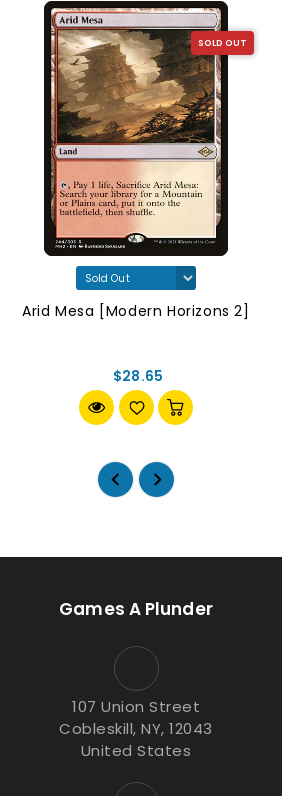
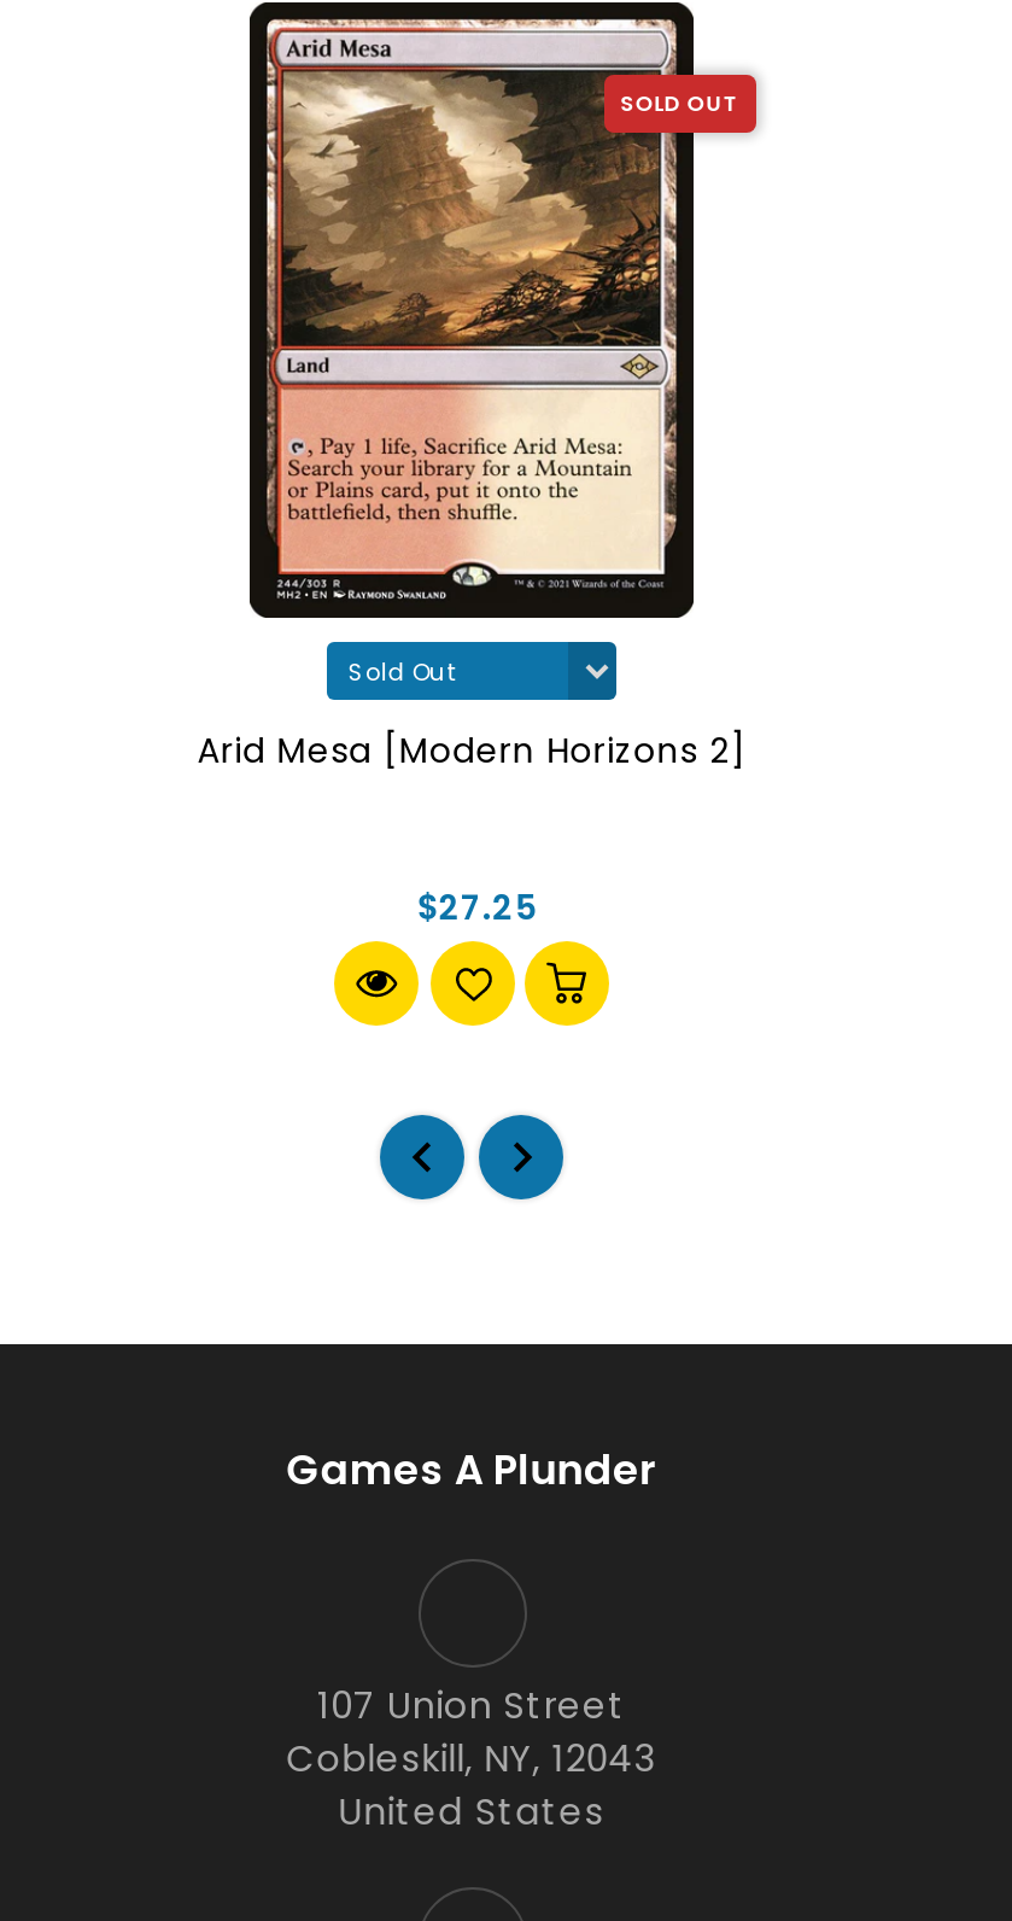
[113,366,163,386] $28.65 -> [417,884,537,933] $27.25

